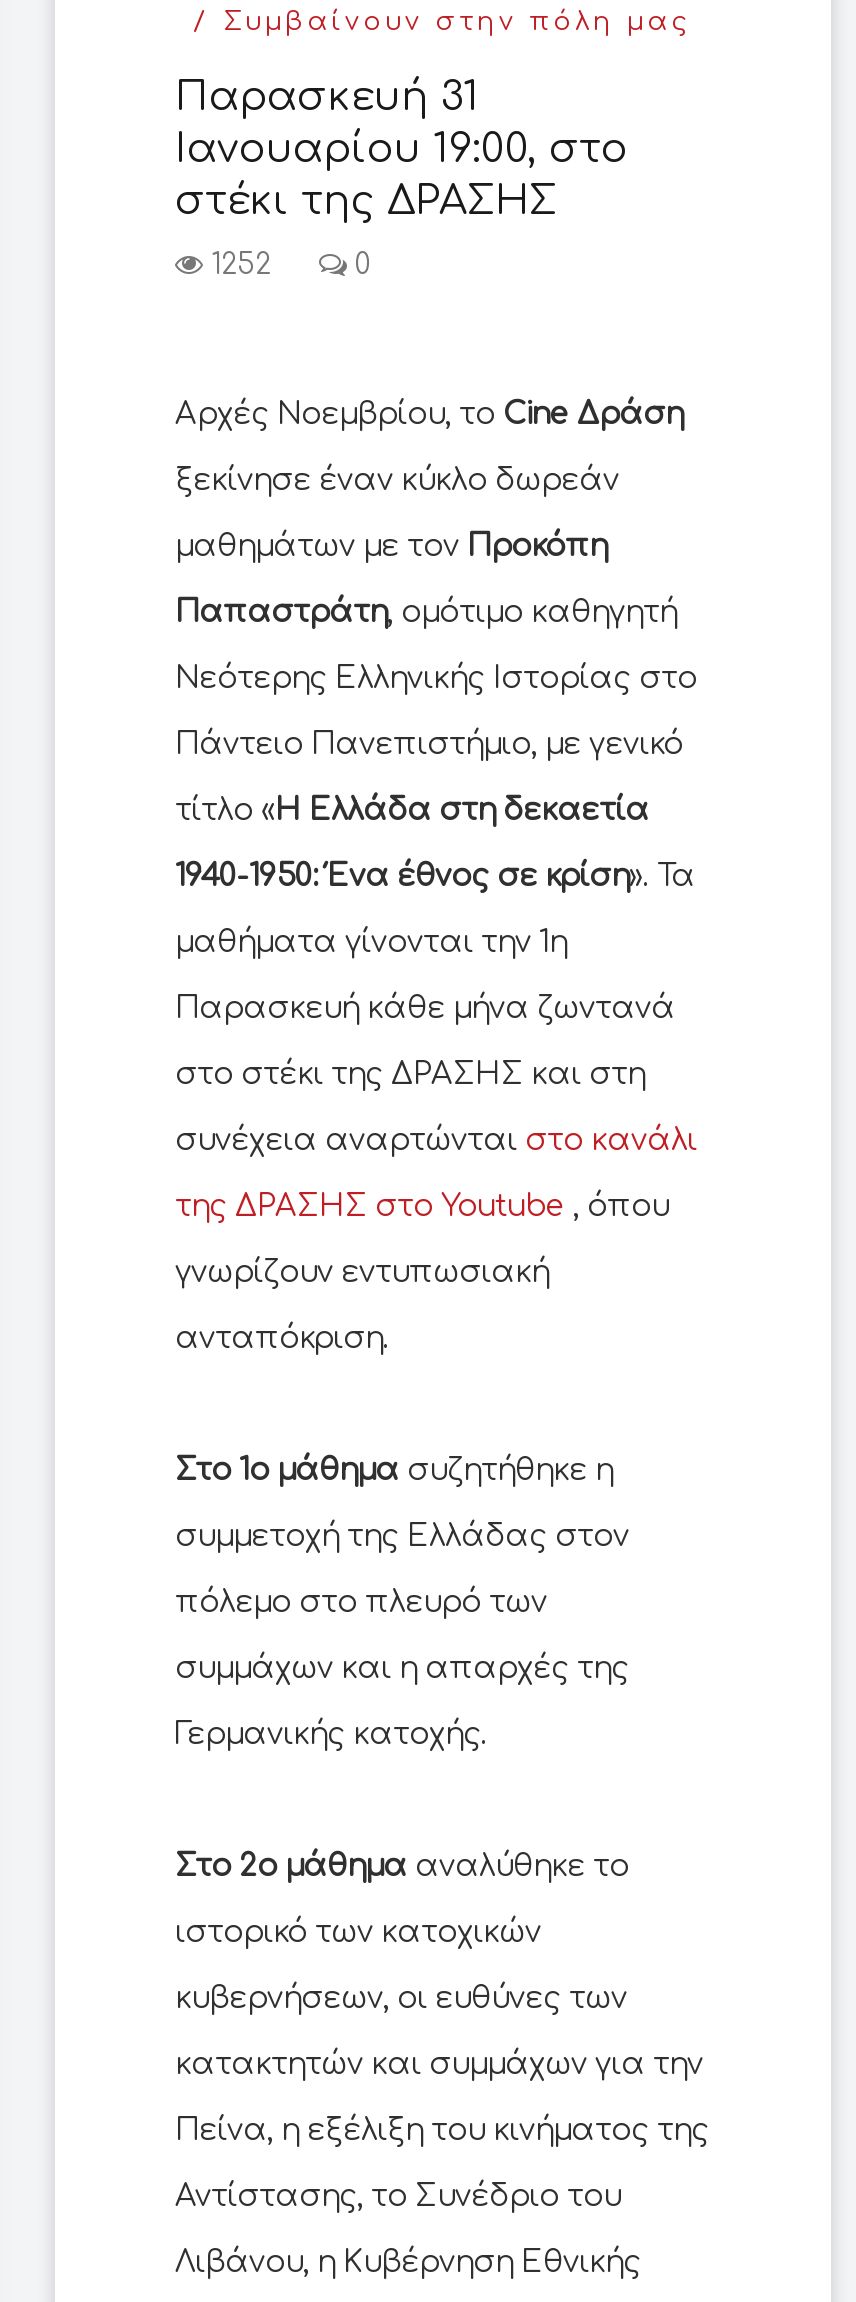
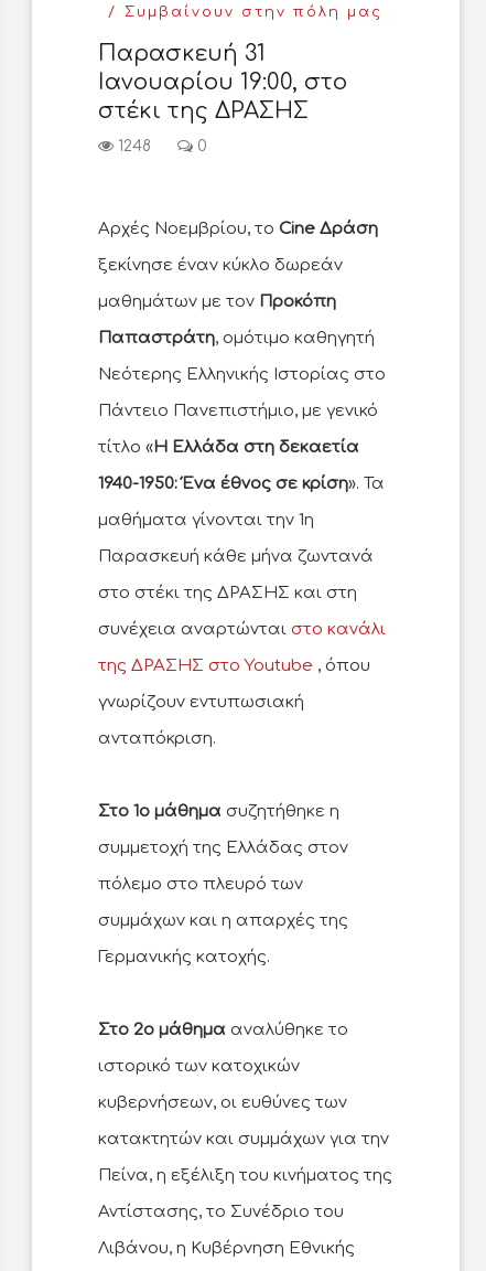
[203,250,271,280] 1252 -> [114,138,151,155] 1248

